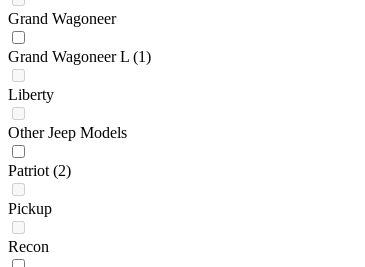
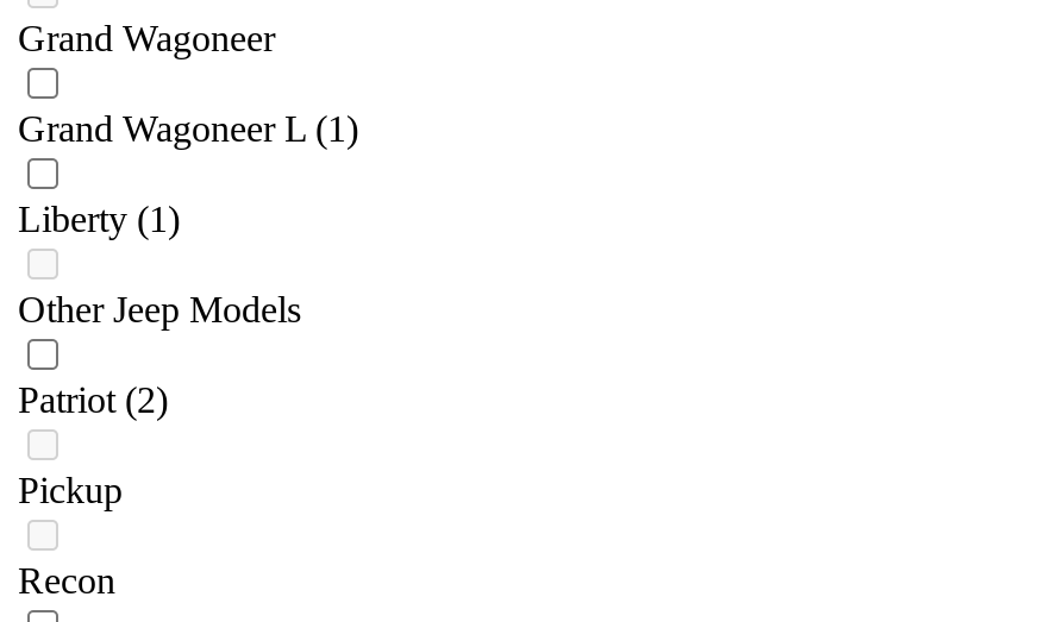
[8,86,54,103] Liberty -> [18,200,180,240] Liberty (1)

